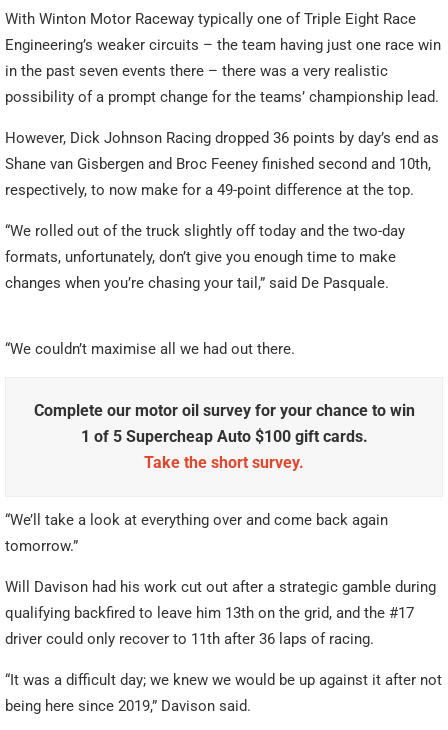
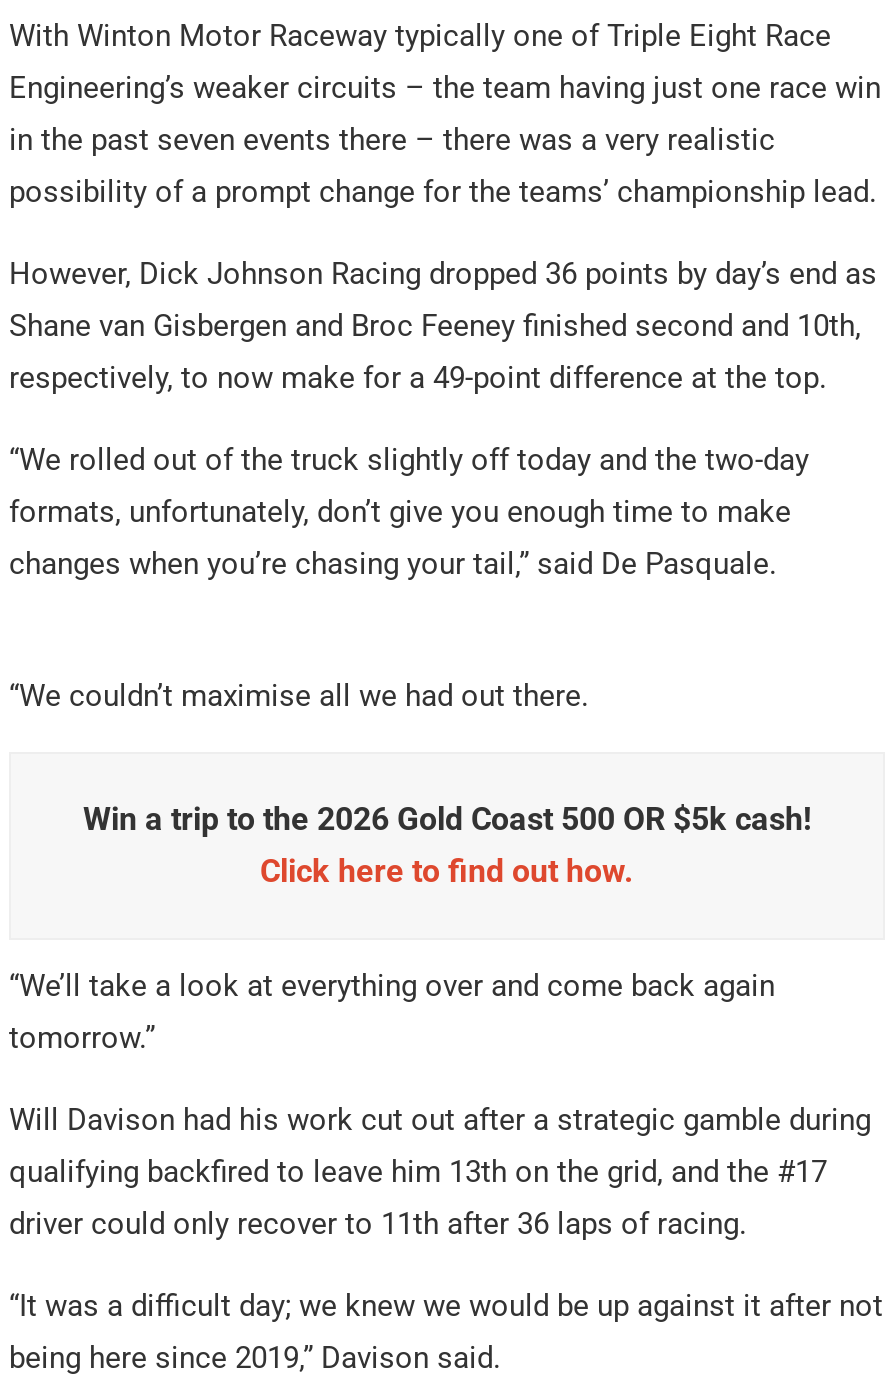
[33,401,414,472] Complete our motor oil survey for your chance to win | 1 of 5 Supercheap Auto $100 gift cards. | Take the short survey. -> [83,800,811,890] Win a trip to the 2026 Gold Coast 500 OR $5k cash! | Click here to find out how.

